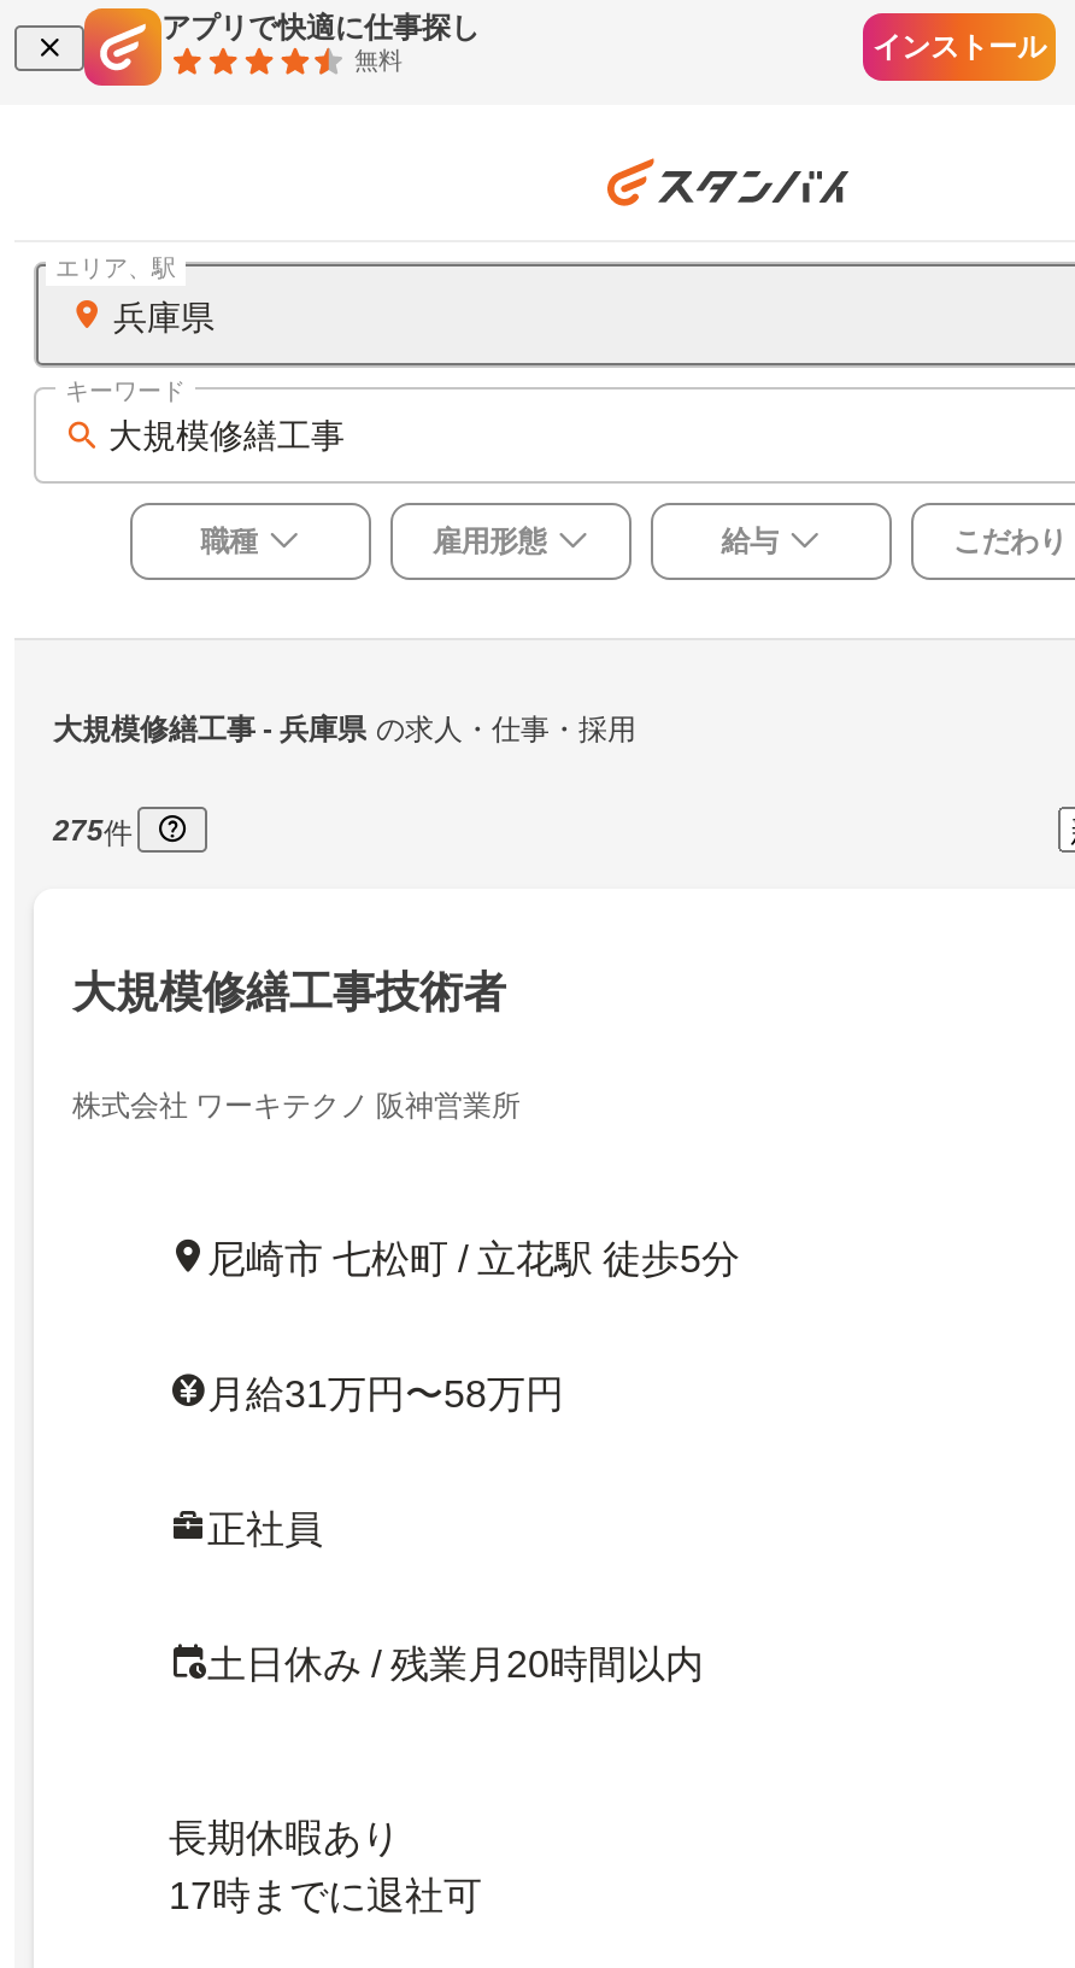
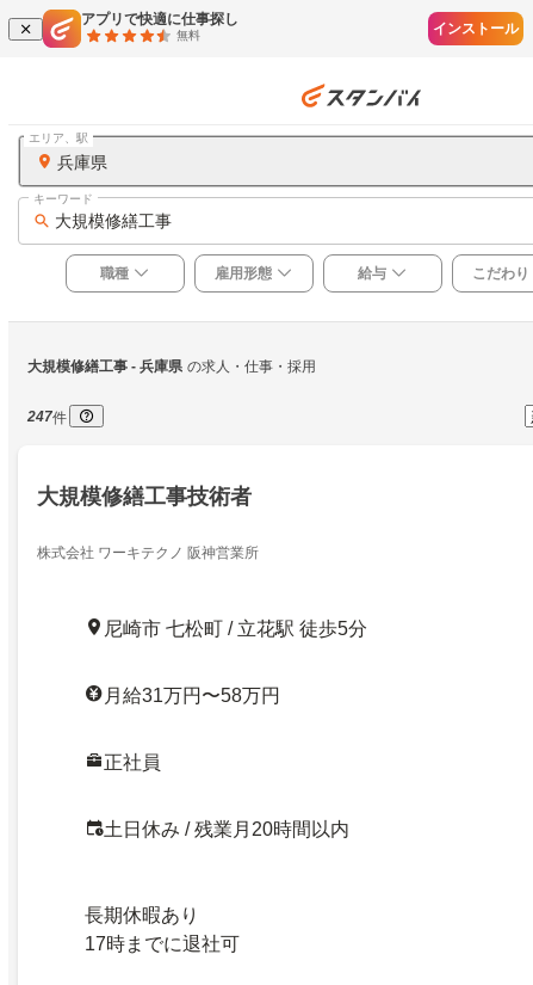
[53,814,133,851] 275件 -> [27,408,67,427] 247件

